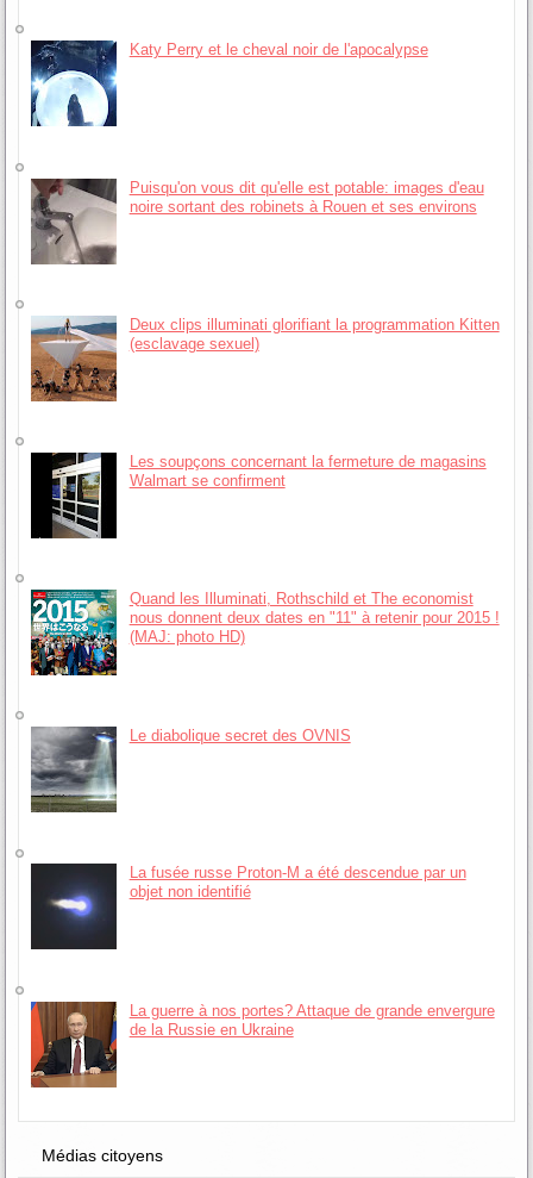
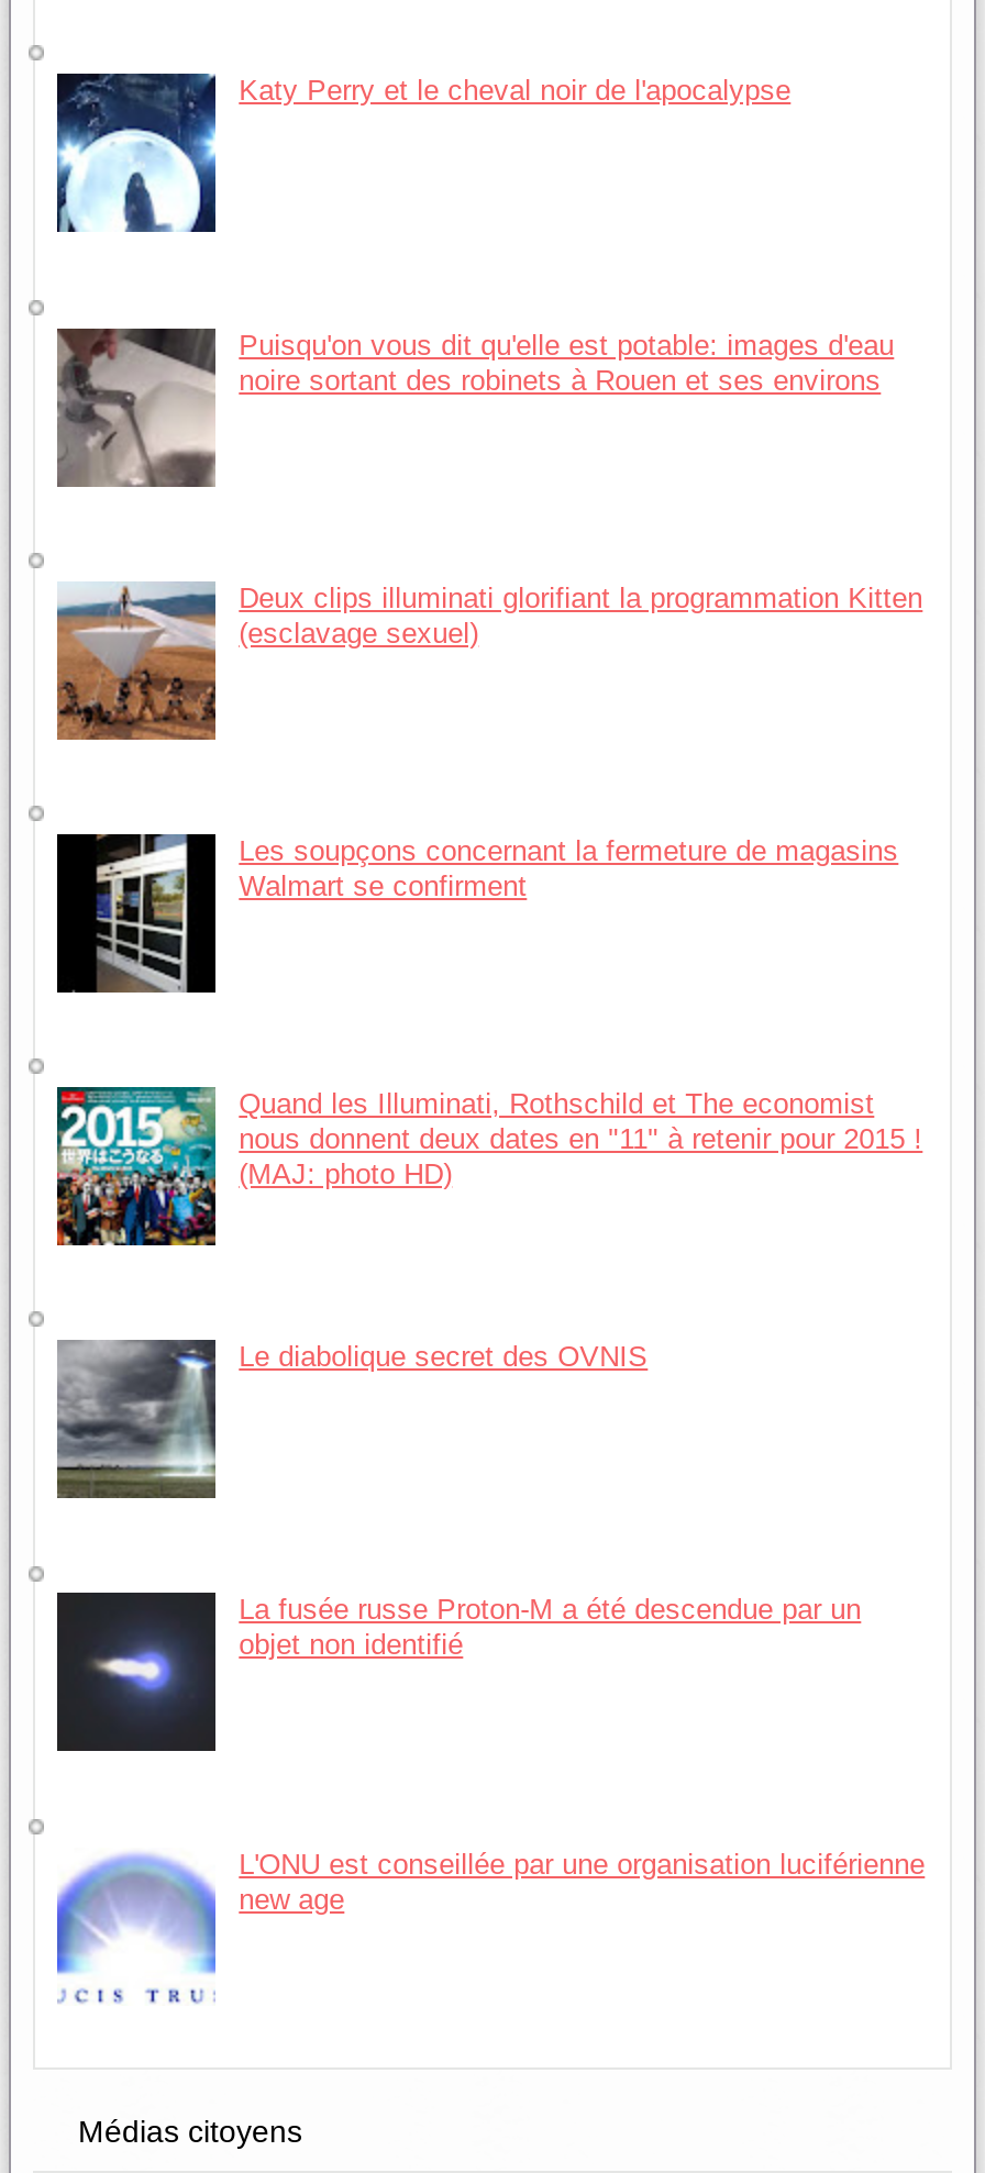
[30,1001,495,1089] [image] | La guerre à nos portes? Attaque de grande envergure | de la Russie en Ukraine -> [55,1847,925,2006] [image] | L'ONU est conseillée par une organisation luciférienne | new age

